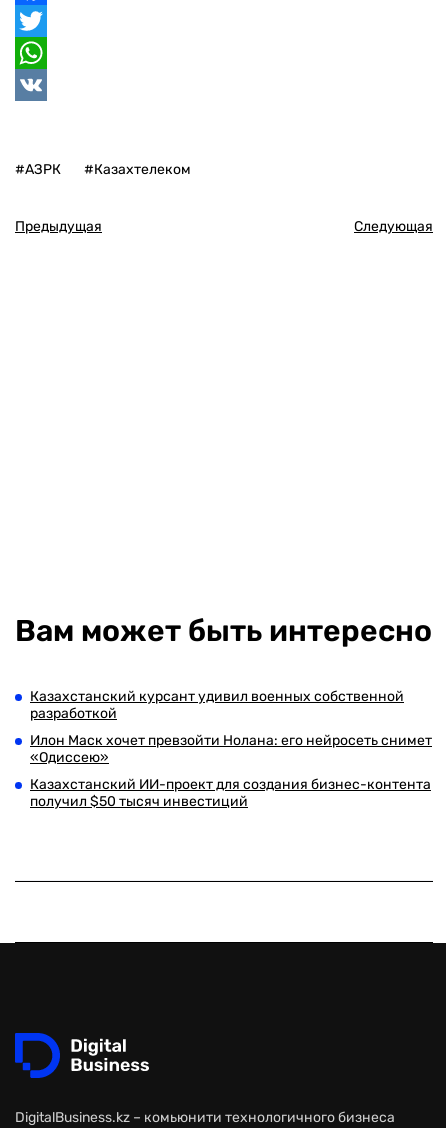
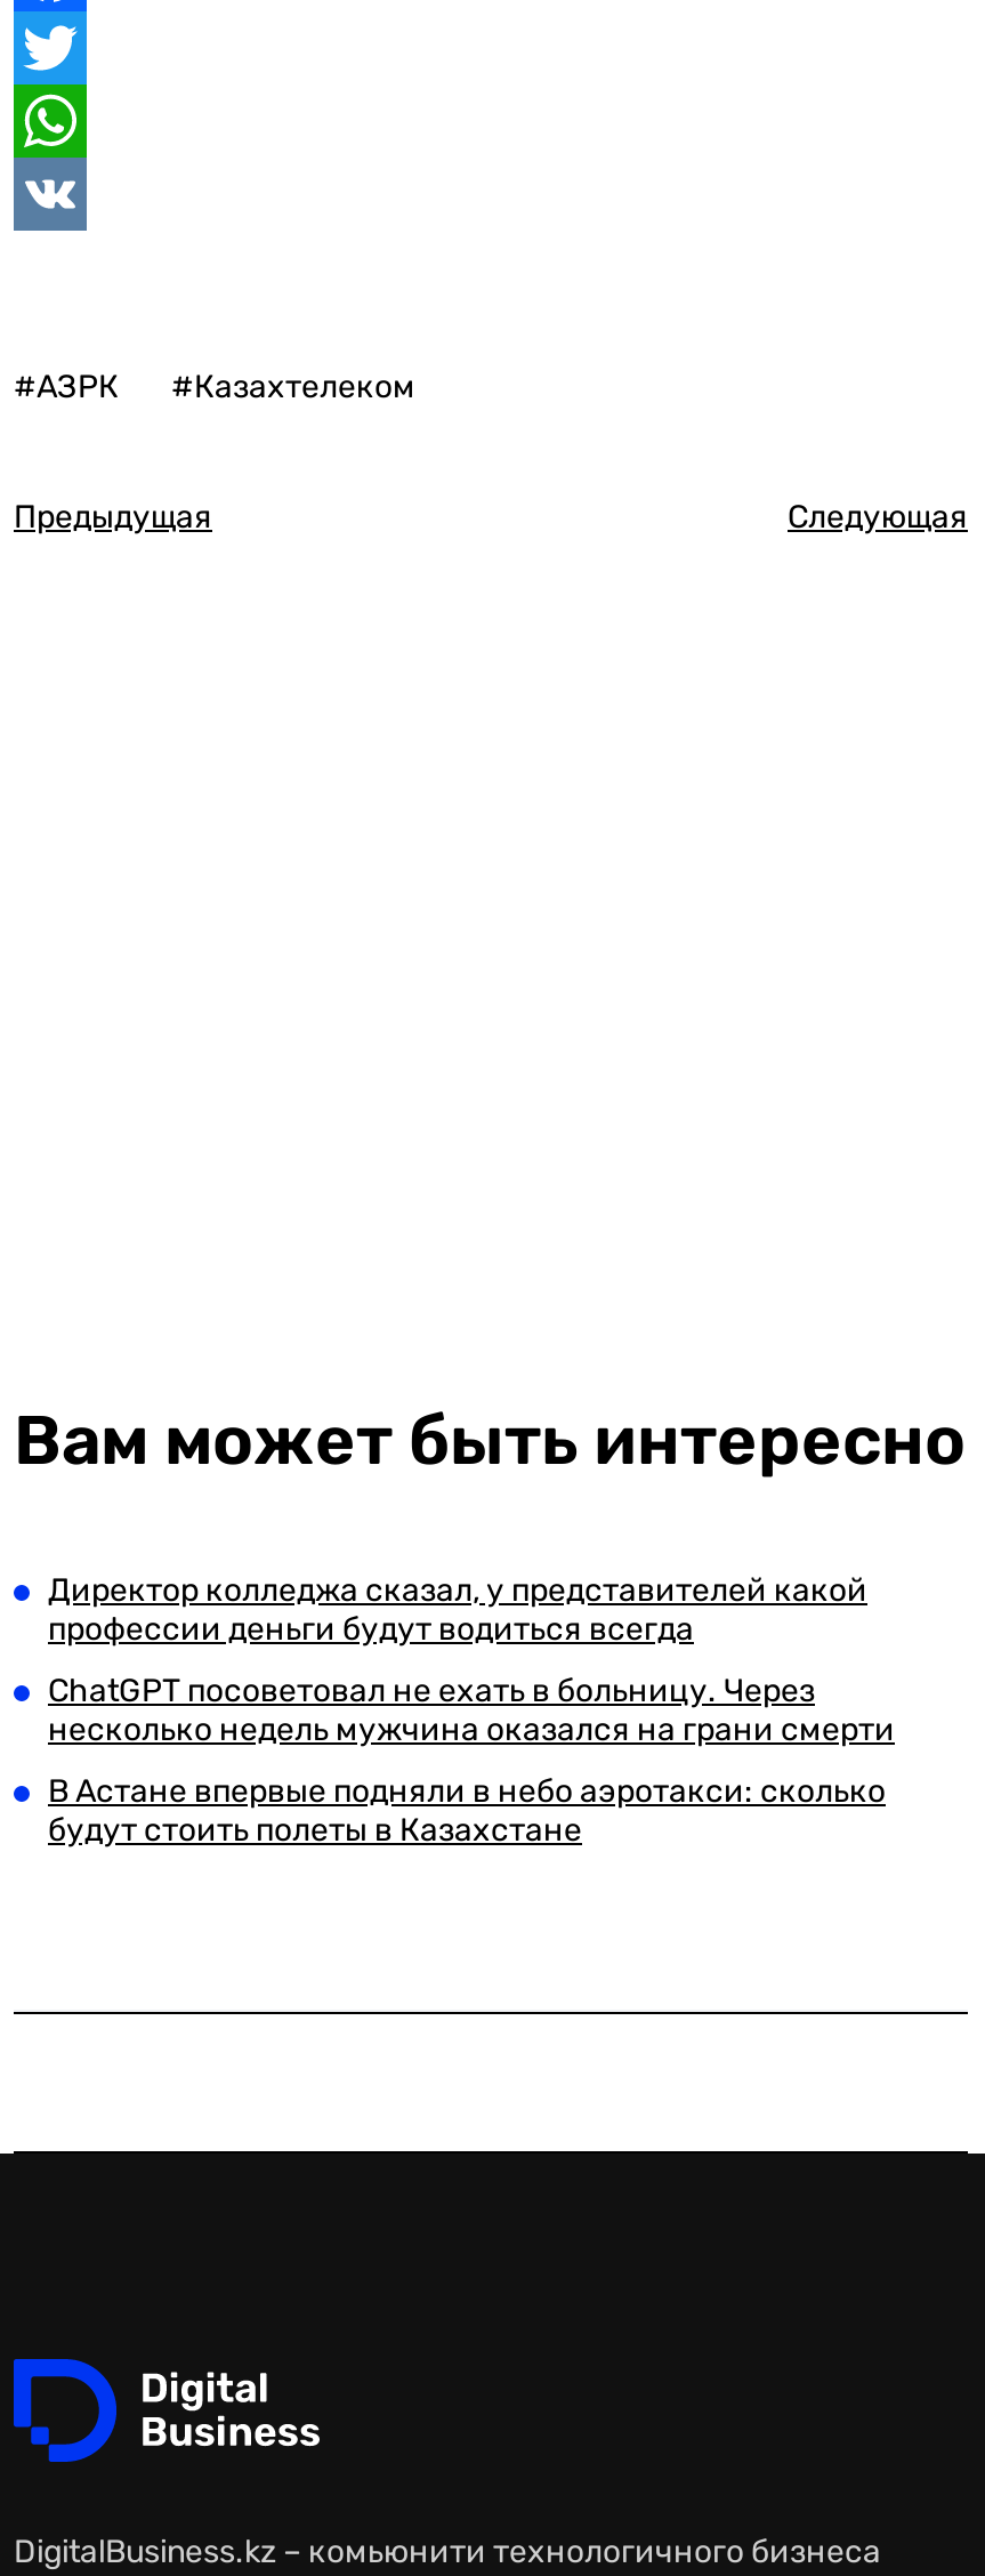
[30,688,404,722] Казахстанский курсант удивил военных собственной | разработкой -> [48,1571,867,1648] Директор колледжа сказал, у представителей какой | профессии деньги будут водиться всегда
[30,732,432,766] Илон Маск хочет превзойти Нолана: его нейросеть снимет | «Одиссею» -> [48,1671,895,1749] ChatGPT посоветовал не ехать в больницу. Через | несколько недель мужчина оказался на грани смерти
[30,776,431,810] Казахстанский ИИ-проект для создания бизнес-контента | получил $50 тысяч инвестиций -> [48,1772,886,1849] В Астане впервые подняли в небо аэротакси: сколько | будут стоить полеты в Казахстане

